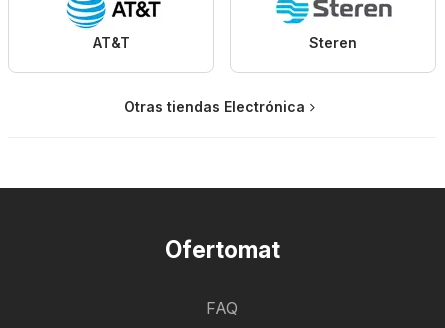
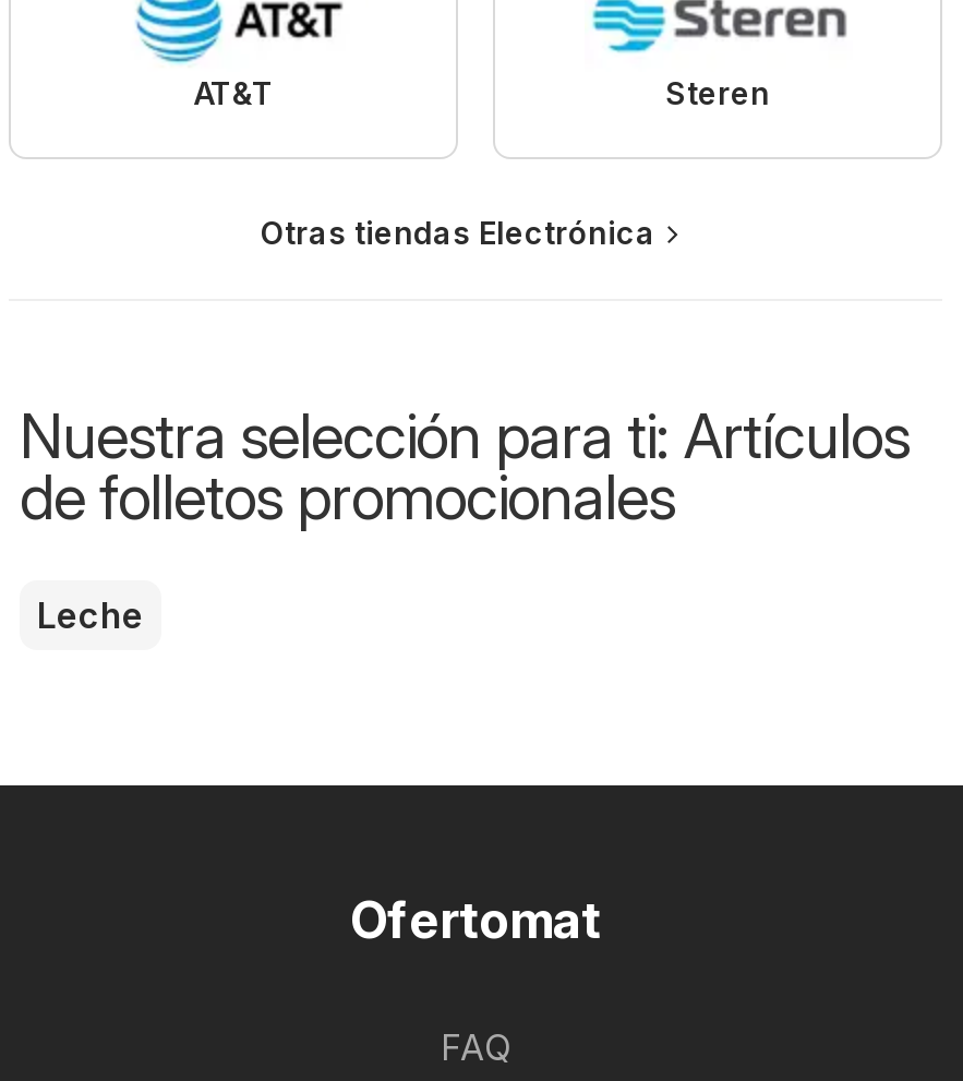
none -> [20,400,910,637] Nuestra selección para ti: Artículos | de folletos promocionales | Leche

